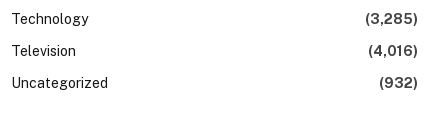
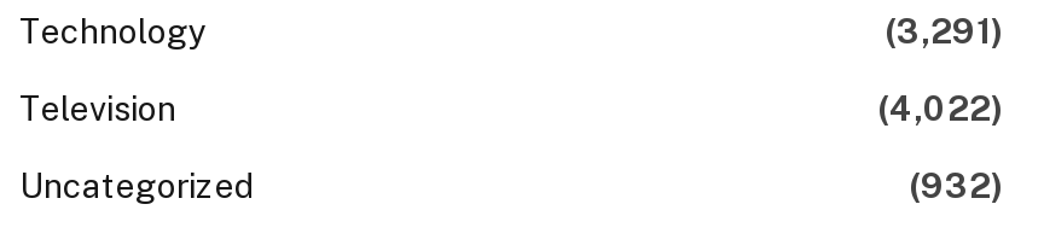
[365,11,418,27] (3,285) -> [884,11,1003,50] (3,291)
[368,43,418,59] (4,016) -> [877,89,1003,127] (4,022)

